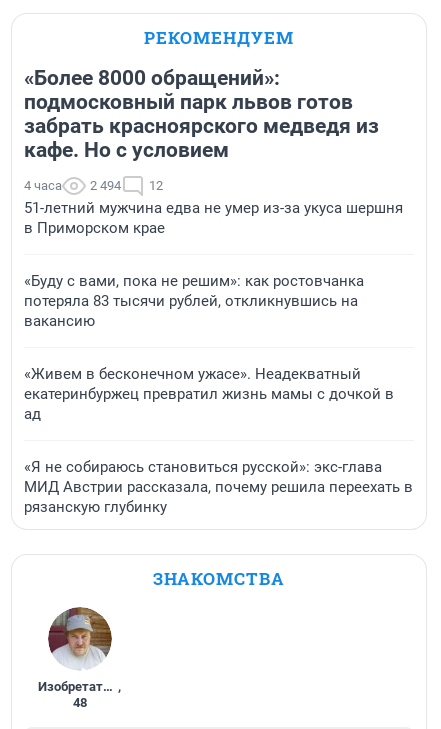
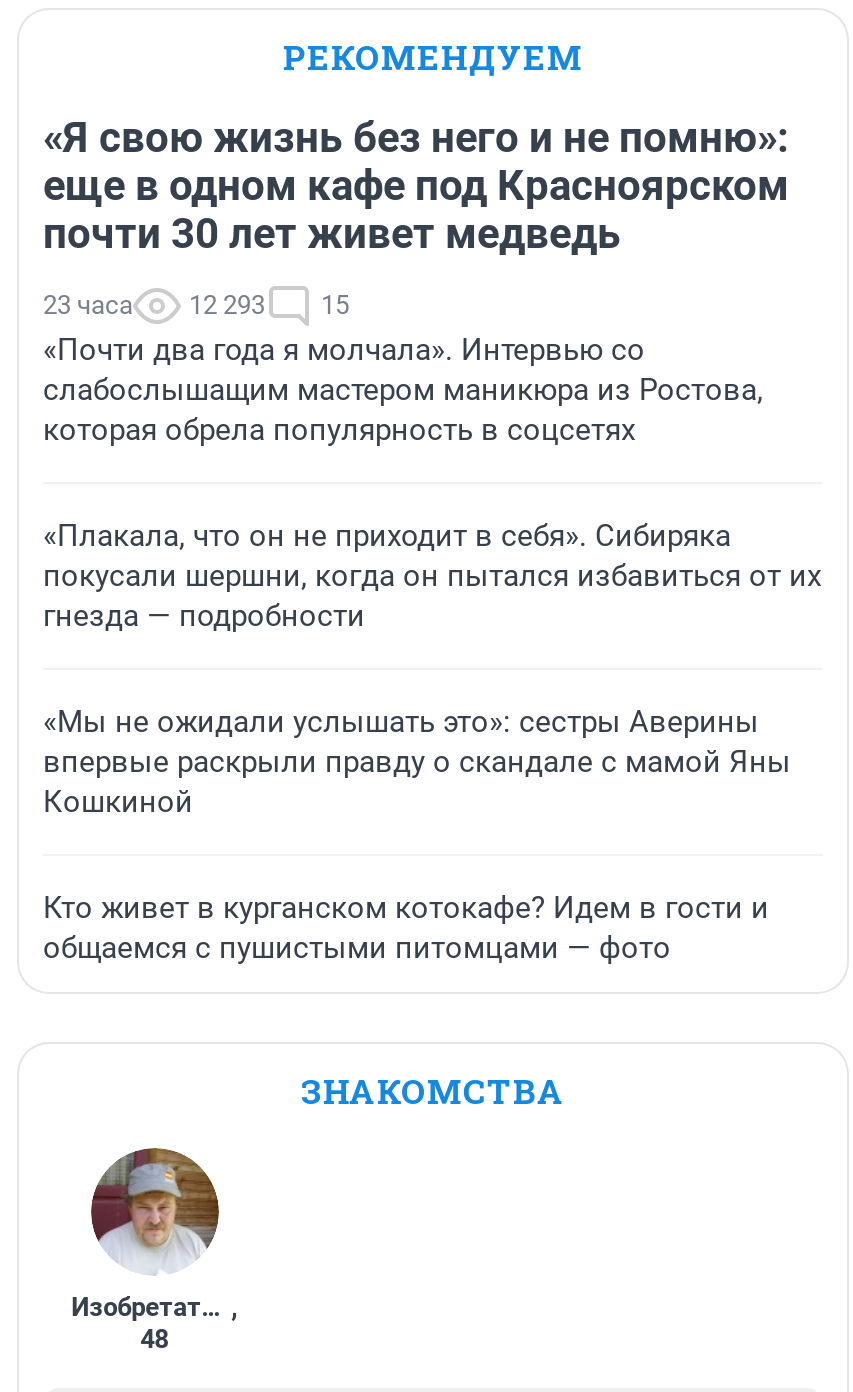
[24,66,379,162] «Более 8000 обращений»: | подмосковный парк львов готов | забрать красноярского медведя из | кафе. Но с условием -> [43,114,789,258] «Я свою жизнь без него и не помню»: | еще в одном кафе под Красноярском | почти 30 лет живет медведь
[24,178,403,237] 4 часа | 2 494 | 12 | 51-летний мужчина едва не умер из-за укуса шершня | в Приморском крае -> [43,290,763,448] 23 часа | 12 293 | 15 | «Почти два года я молчала». Интервью со | слабослышащим мастером маникюра из Ростова, | которая обрела популярность в соцсетях
[24,272,364,330] «Буду с вами, пока не решим»: как ростовчанка | потеряла 83 тысячи рублей, откликнувшись на | вакансию -> [43,518,821,634] «Плакала, что он не приходит в себя». Сибиряка | покусали шершни, когда он пытался избавиться от их | гнезда — подробности
[24,365,394,423] «Живем в бесконечном ужасе». Неадекватный | екатеринбуржец превратил жизнь мамы с дочкой в | ад -> [43,704,791,820] «Мы не ожидали услышать это»: сестры Аверины | впервые раскрыли правду о скандале с мамой Яны | Кошкиной
[24,458,413,516] «Я не собираюсь становиться русской»: экс-глава | МИД Австрии рассказала, почему решила переехать в | рязанскую глубинку -> [43,890,769,966] Кто живет в курганском котокафе? Идем в гости и | общаемся с пушистыми питомцами — фото

